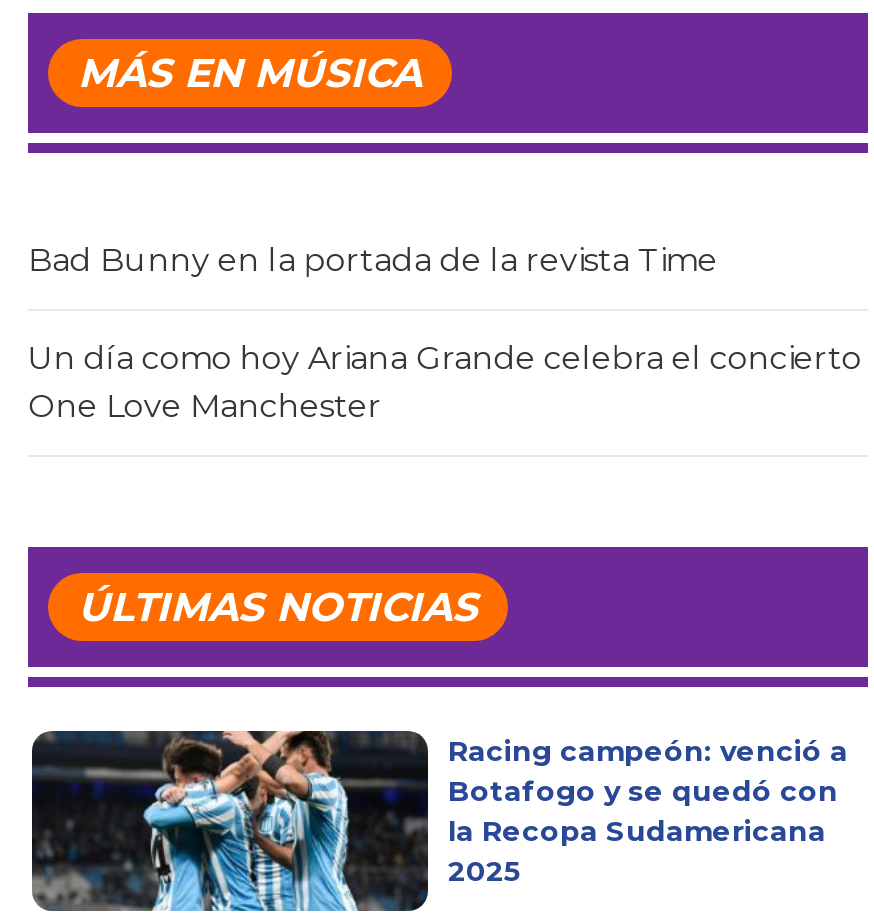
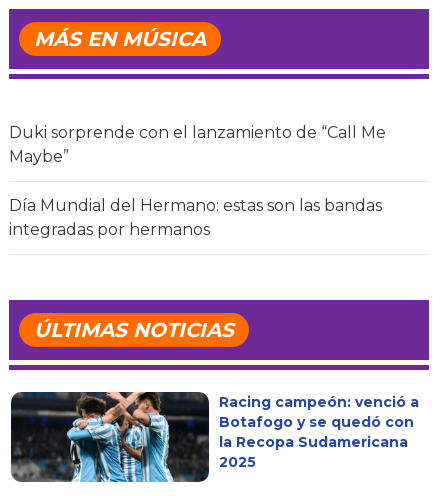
[28,242,718,280] Bad Bunny en la portada de la revista Time -> [9,123,386,166] Duki sorprende con el lanzamiento de “Call Me | Maybe”
[28,340,862,426] Un día como hoy Ariana Grande celebra el concierto | One Love Manchester -> [9,196,382,239] Día Mundial del Hermano: estas son las bandas | integradas por hermanos

